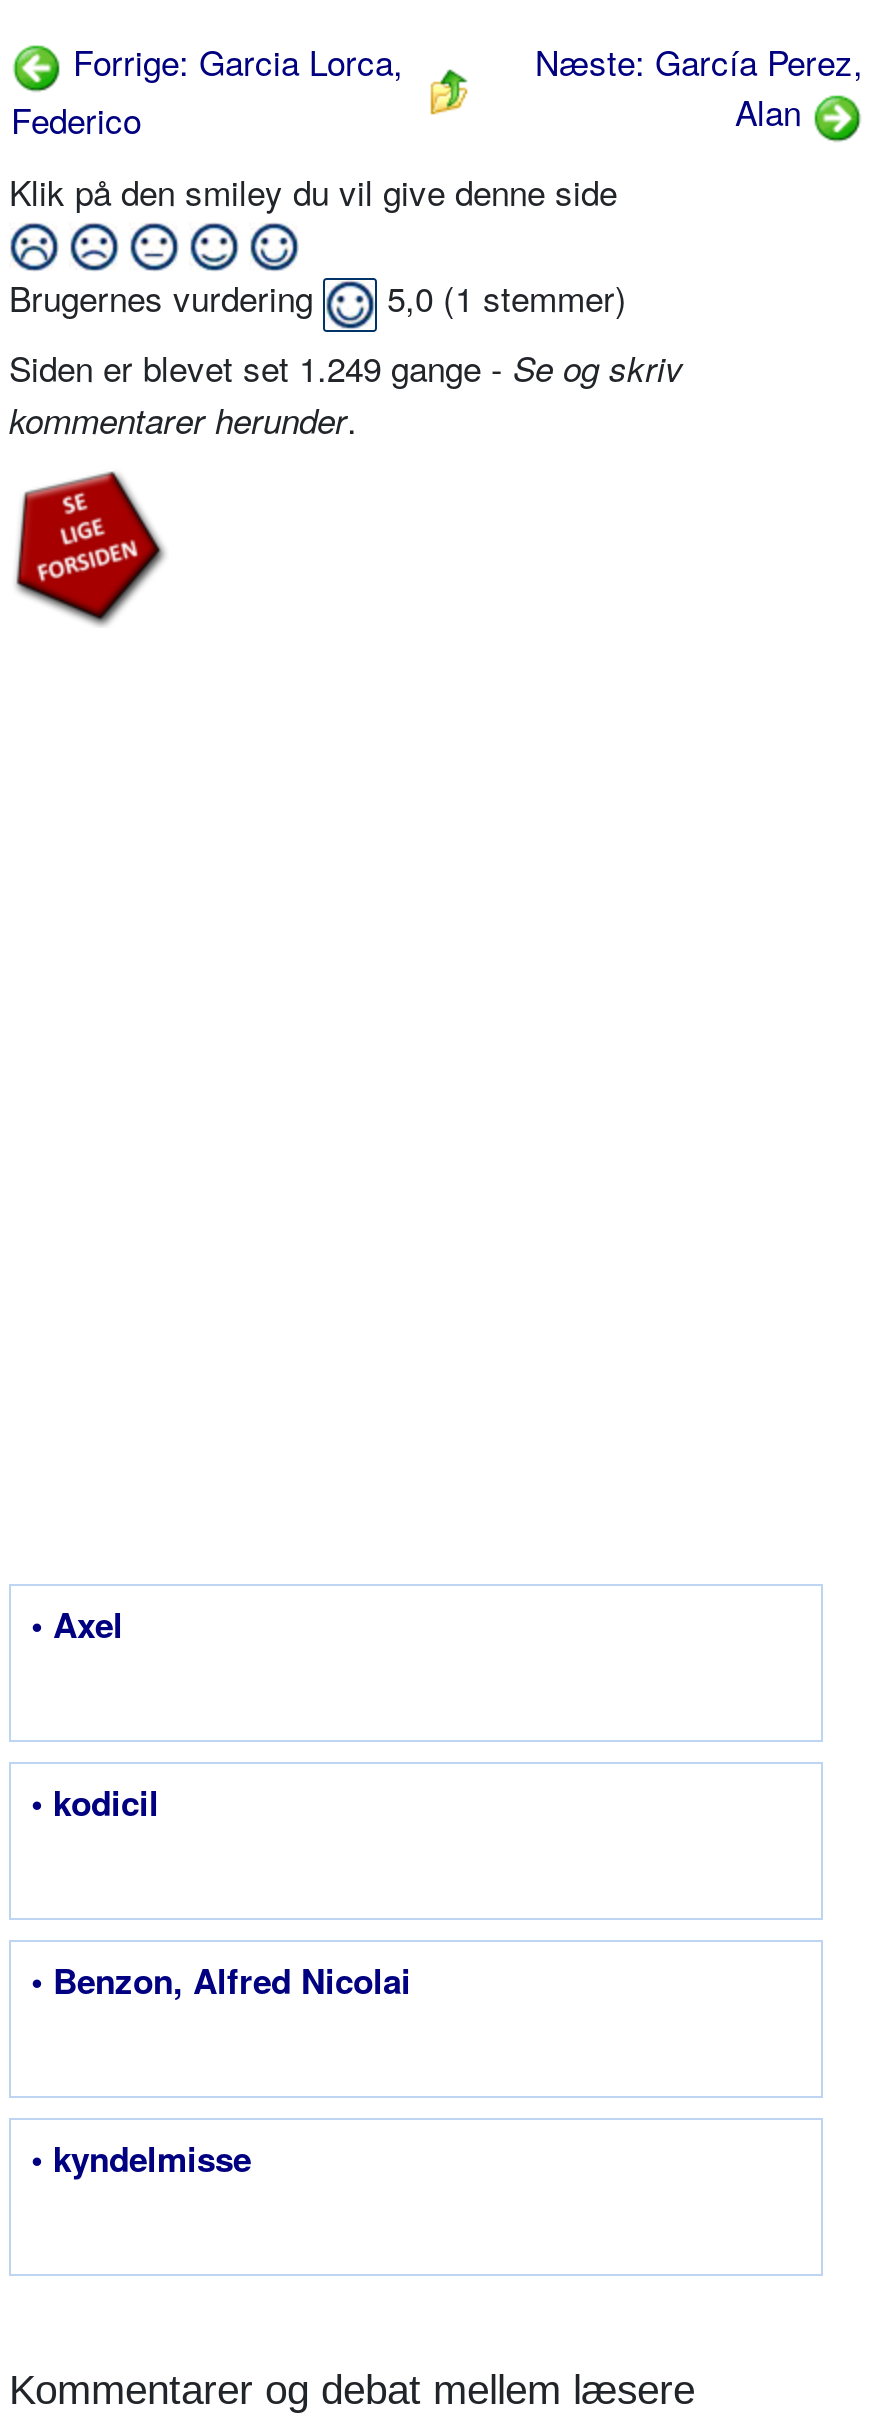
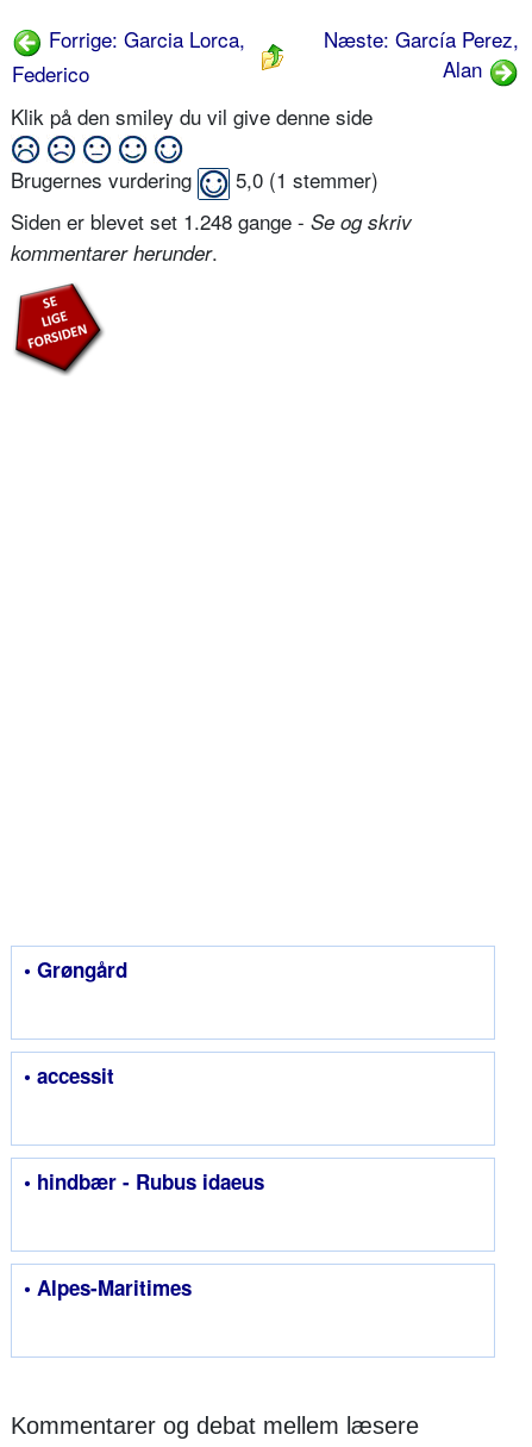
[9,341,683,391] Siden er blevet set 1.249 gange - Se og skriv -> [11,205,412,235] Siden er blevet set 1.248 gange - Se og skriv
[31,1599,123,1647] • Axel -> [24,955,127,983] • Grøngård
[31,1777,159,1825] • kodicil -> [24,1061,114,1089] • accessit
[31,1955,411,2003] • Benzon, Alfred Nicolai -> [24,1167,264,1195] • hindbær - Rubus idaeus
[31,2133,251,2181] • kyndelmisse -> [24,1273,192,1301] • Alpes-Maritimes

